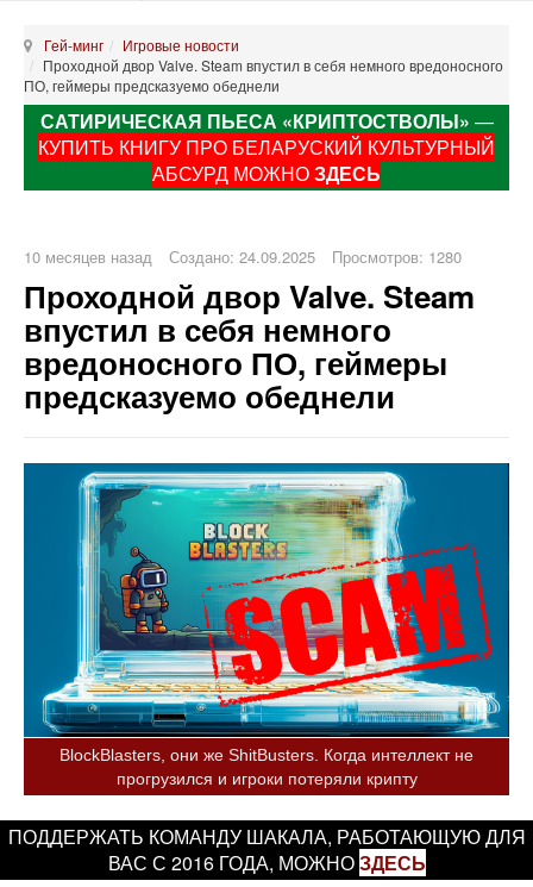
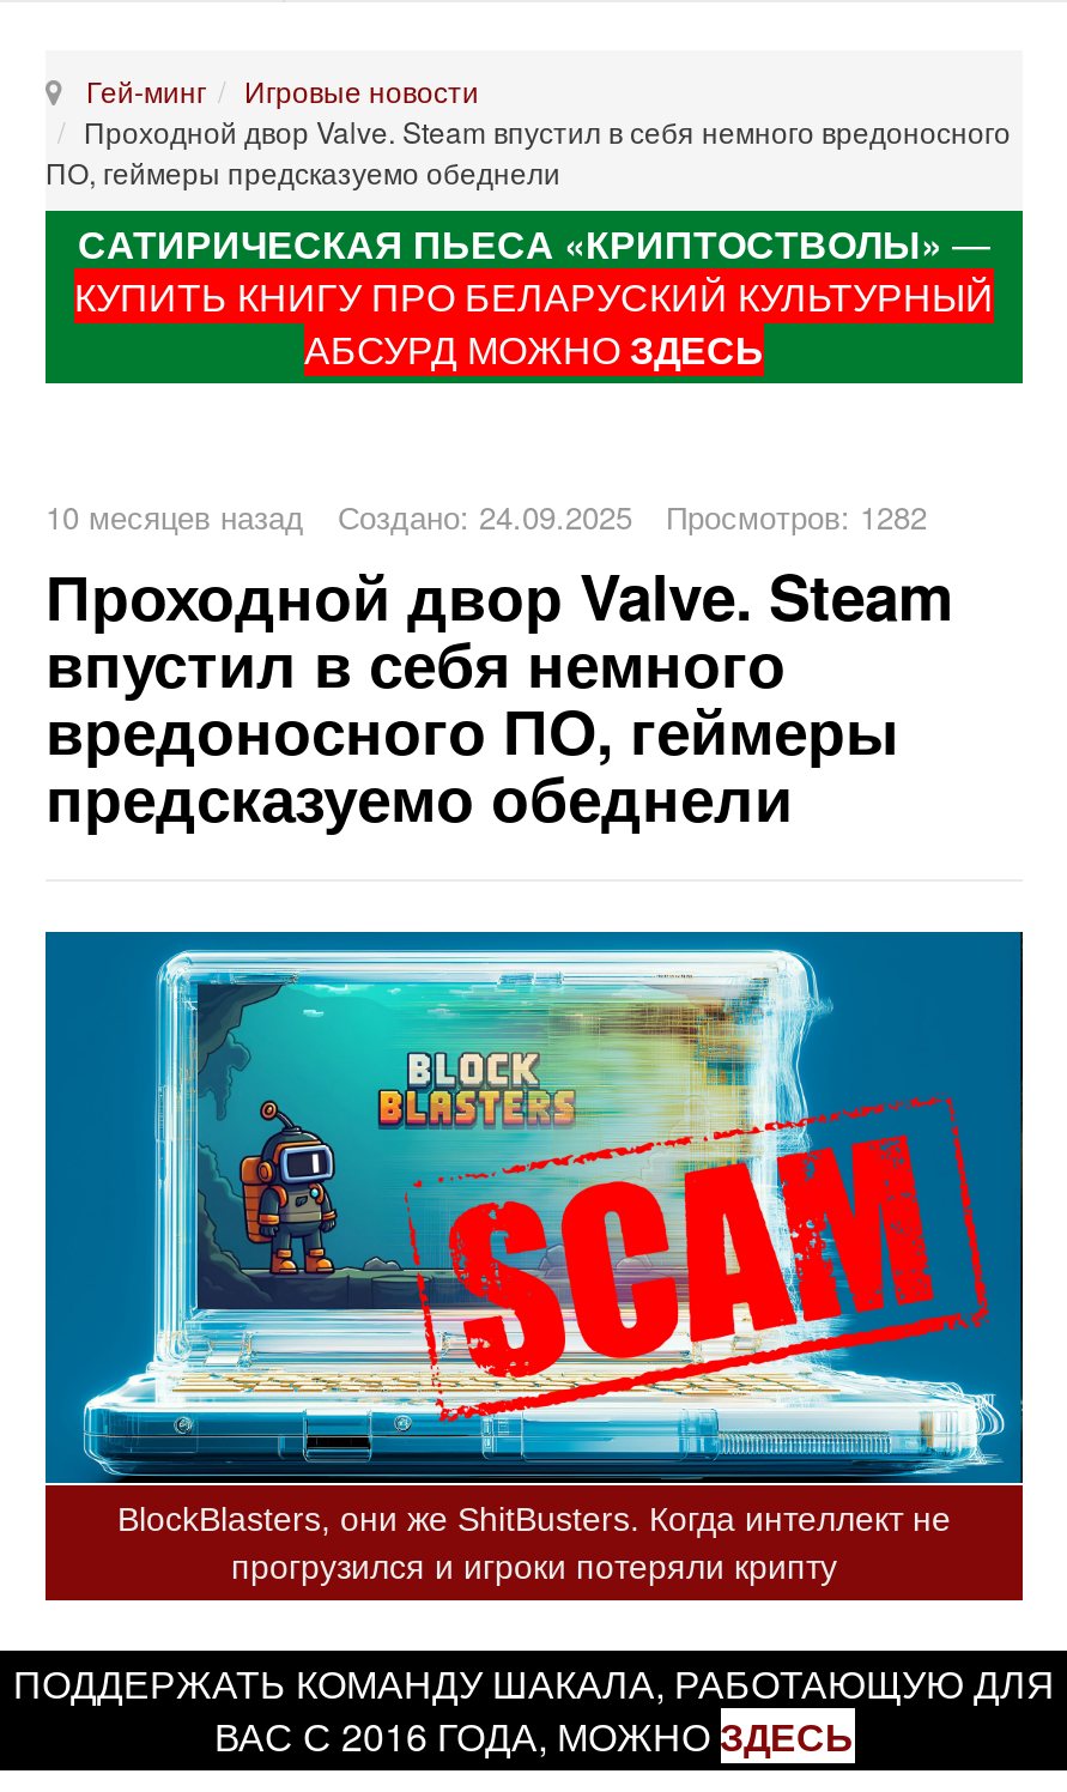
[24,245,462,268] 10 месяцев назад Создано: 24.09.2025 Просмотров: 1280 -> [46,494,927,539] 10 месяцев назад Создано: 24.09.2025 Просмотров: 1282

